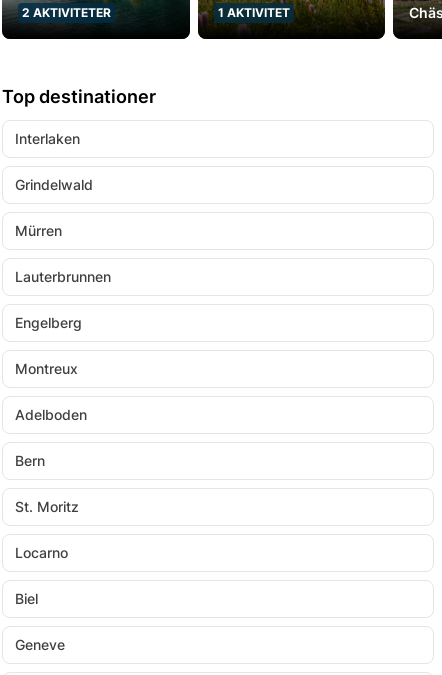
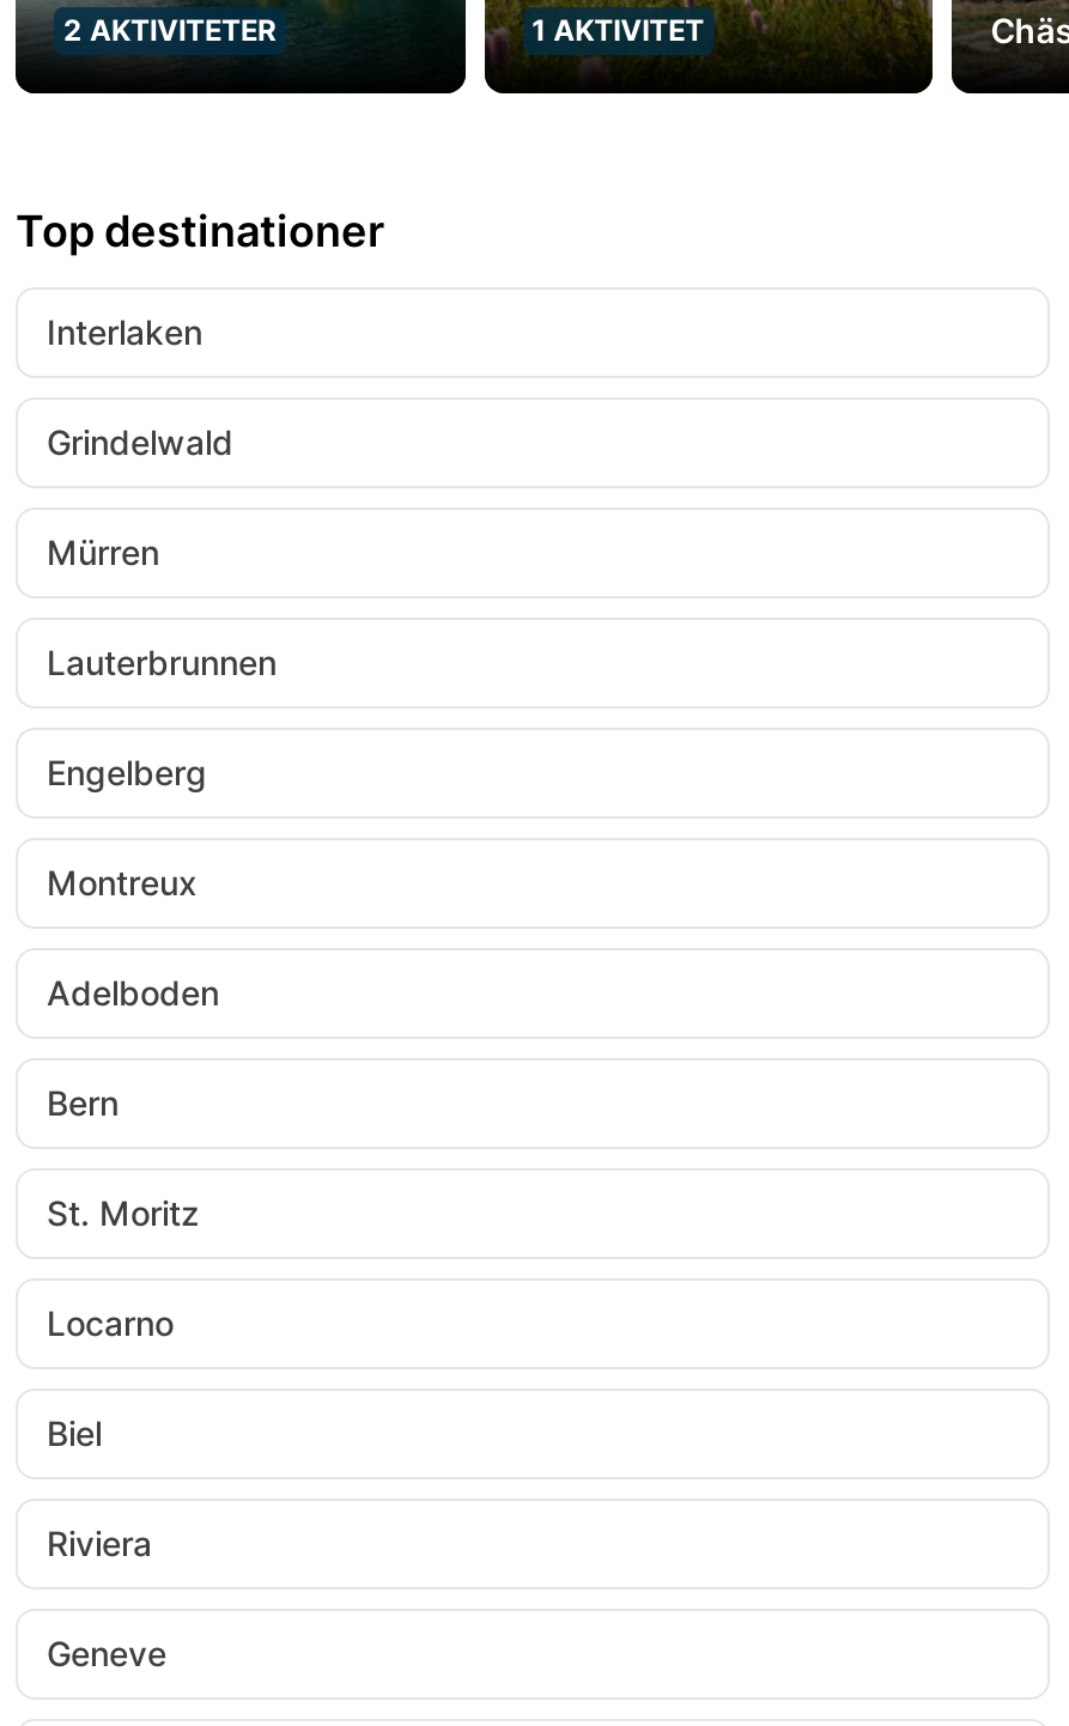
none -> [47,1523,152,1563] Riviera

